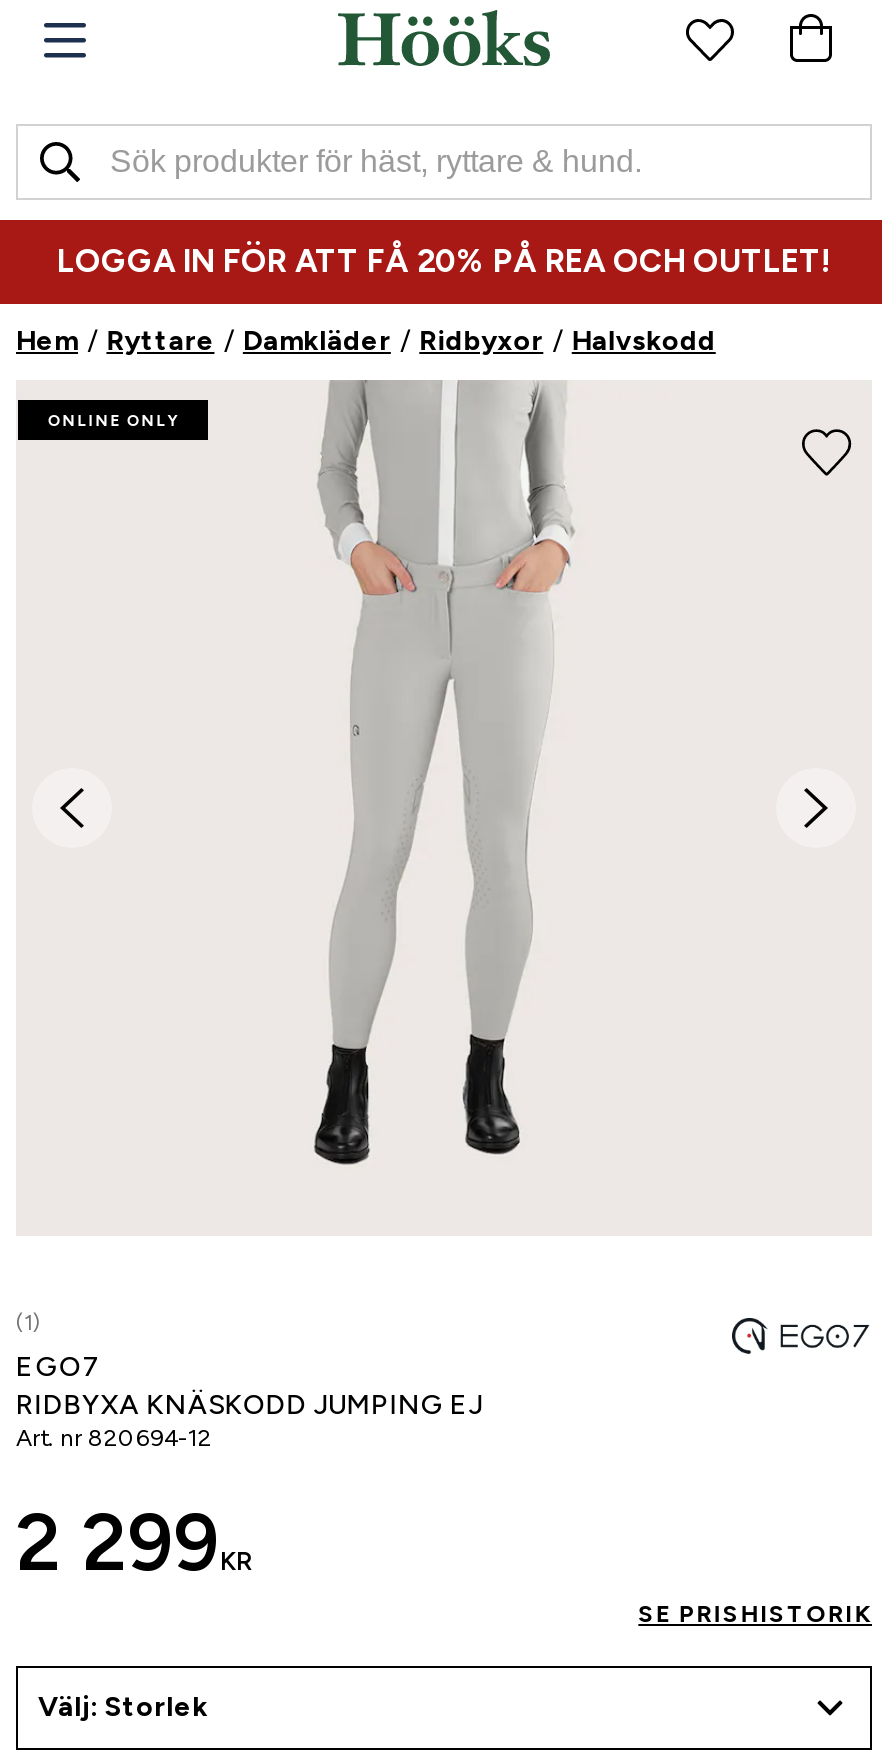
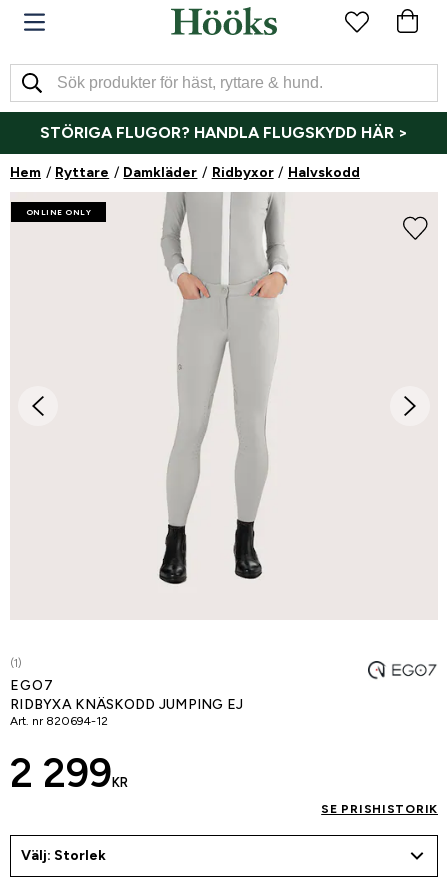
[57,242,831,280] LOGGA IN FÖR ATT FÅ 20% PÅ REA OCH OUTLET! -> [40,123,408,142] STÖRIGA FLUGOR? HANDLA FLUGSKYDD HÄR >

